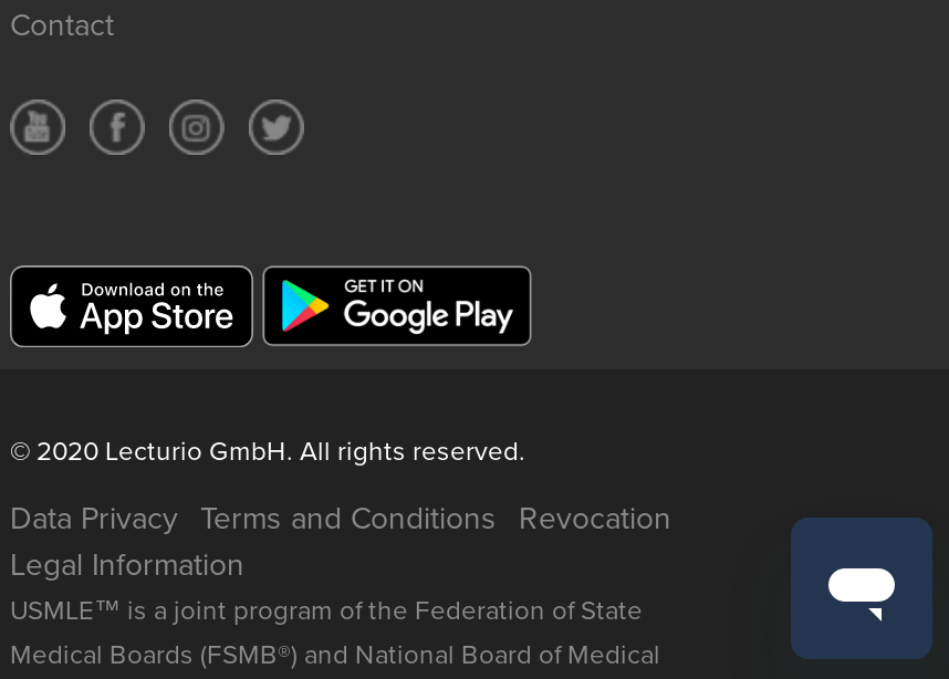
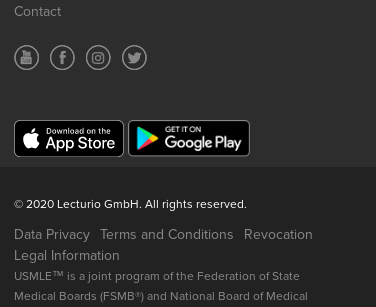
[791,518,932,659] [image] -> none

